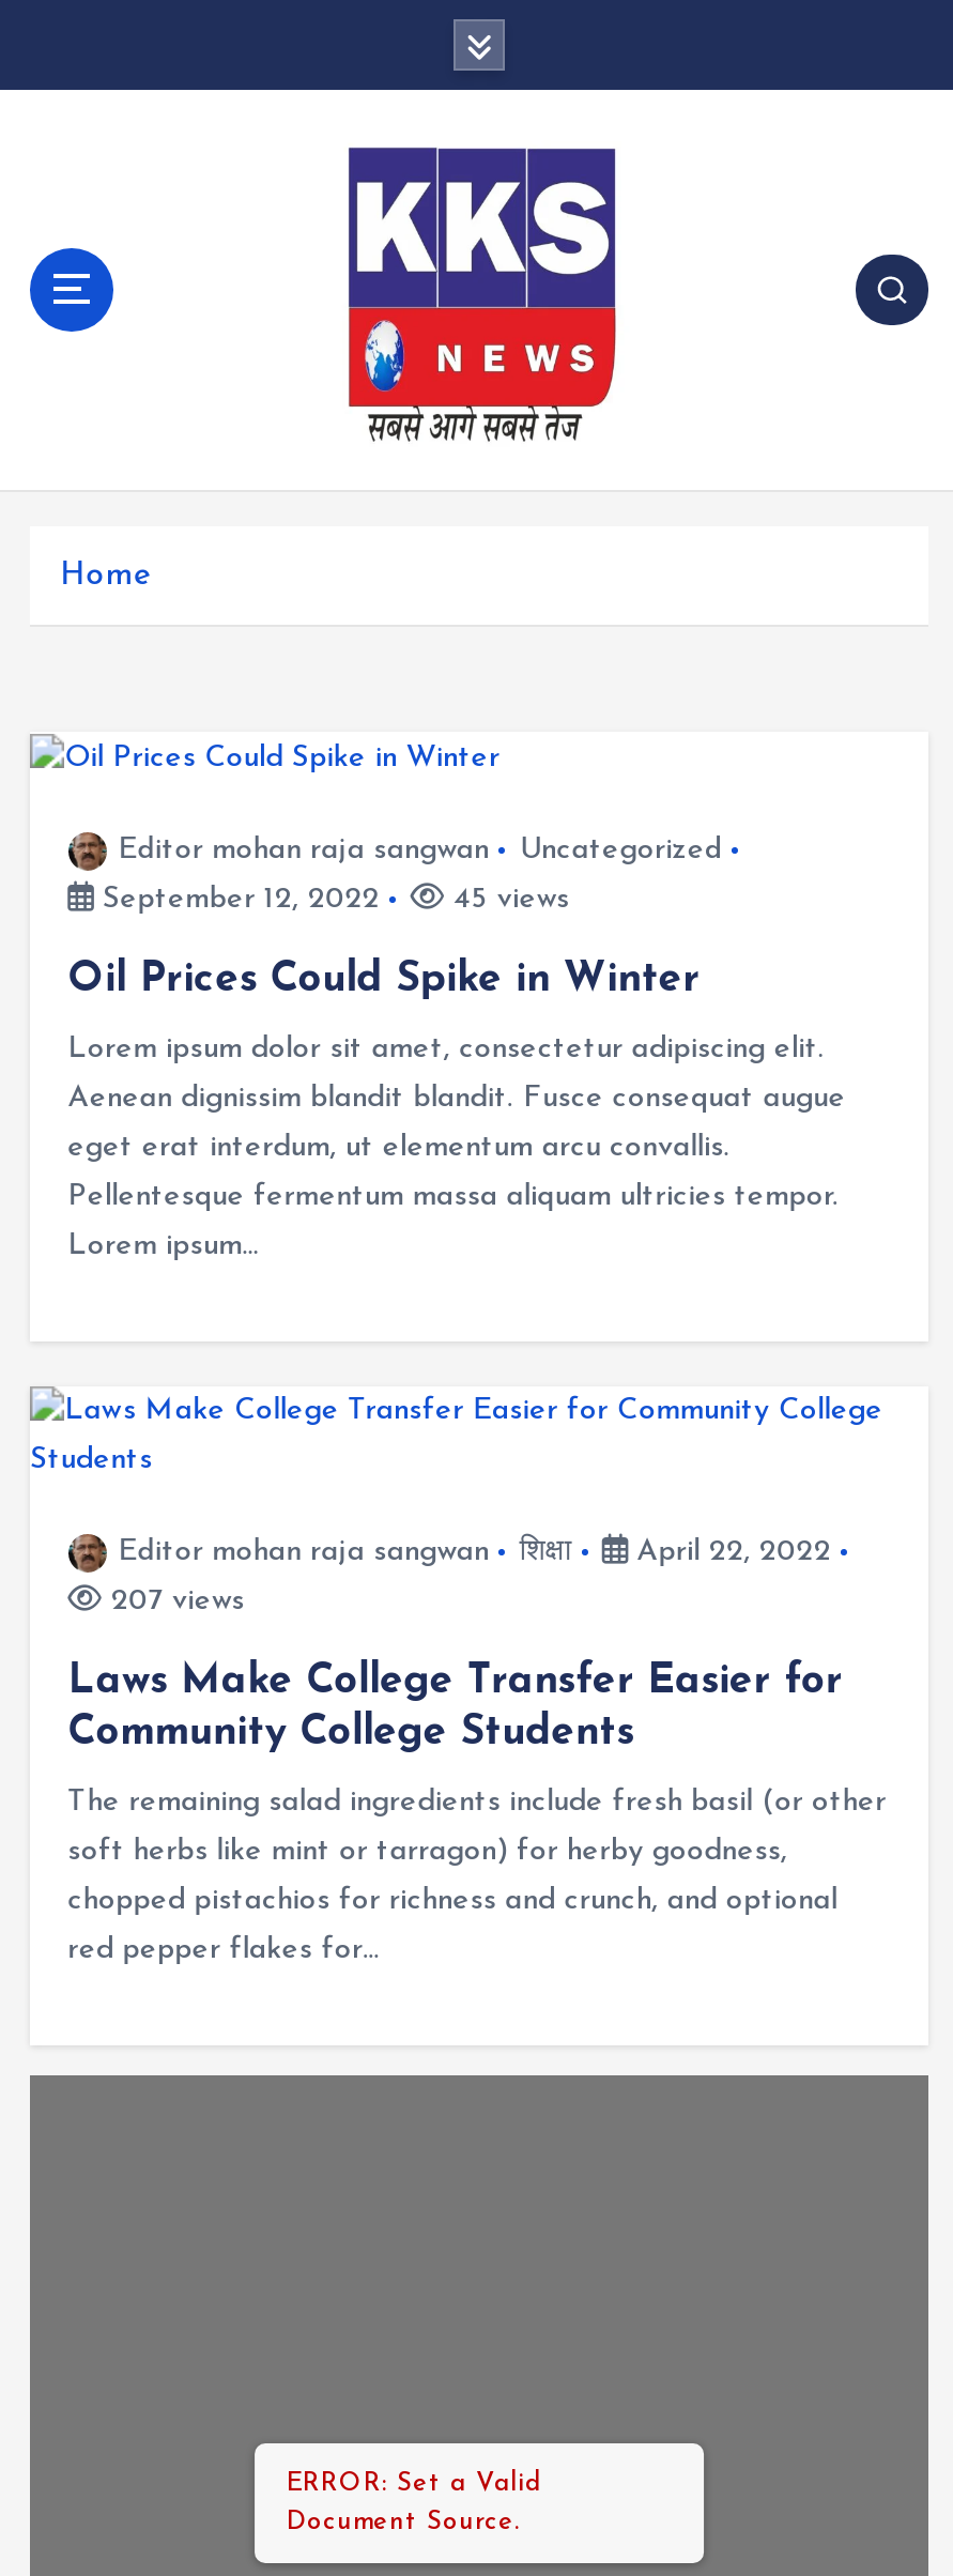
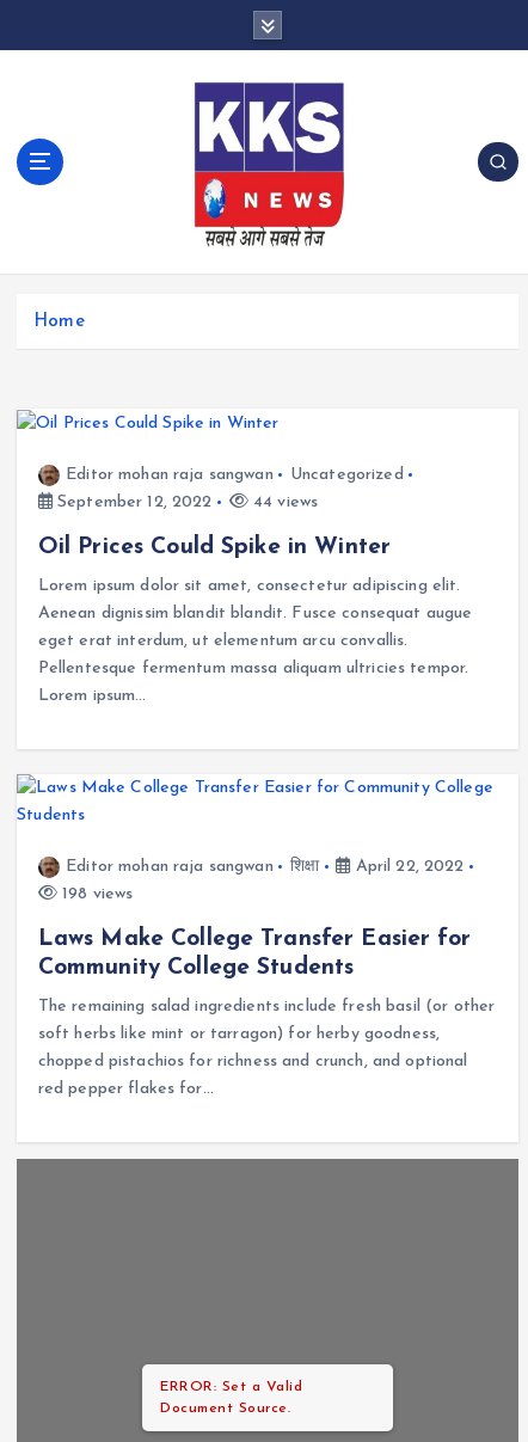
[445,883,569,915] 45 views -> [248,493,318,511] 44 views
[102,1585,244,1617] 207 views -> [57,885,133,903] 198 views

